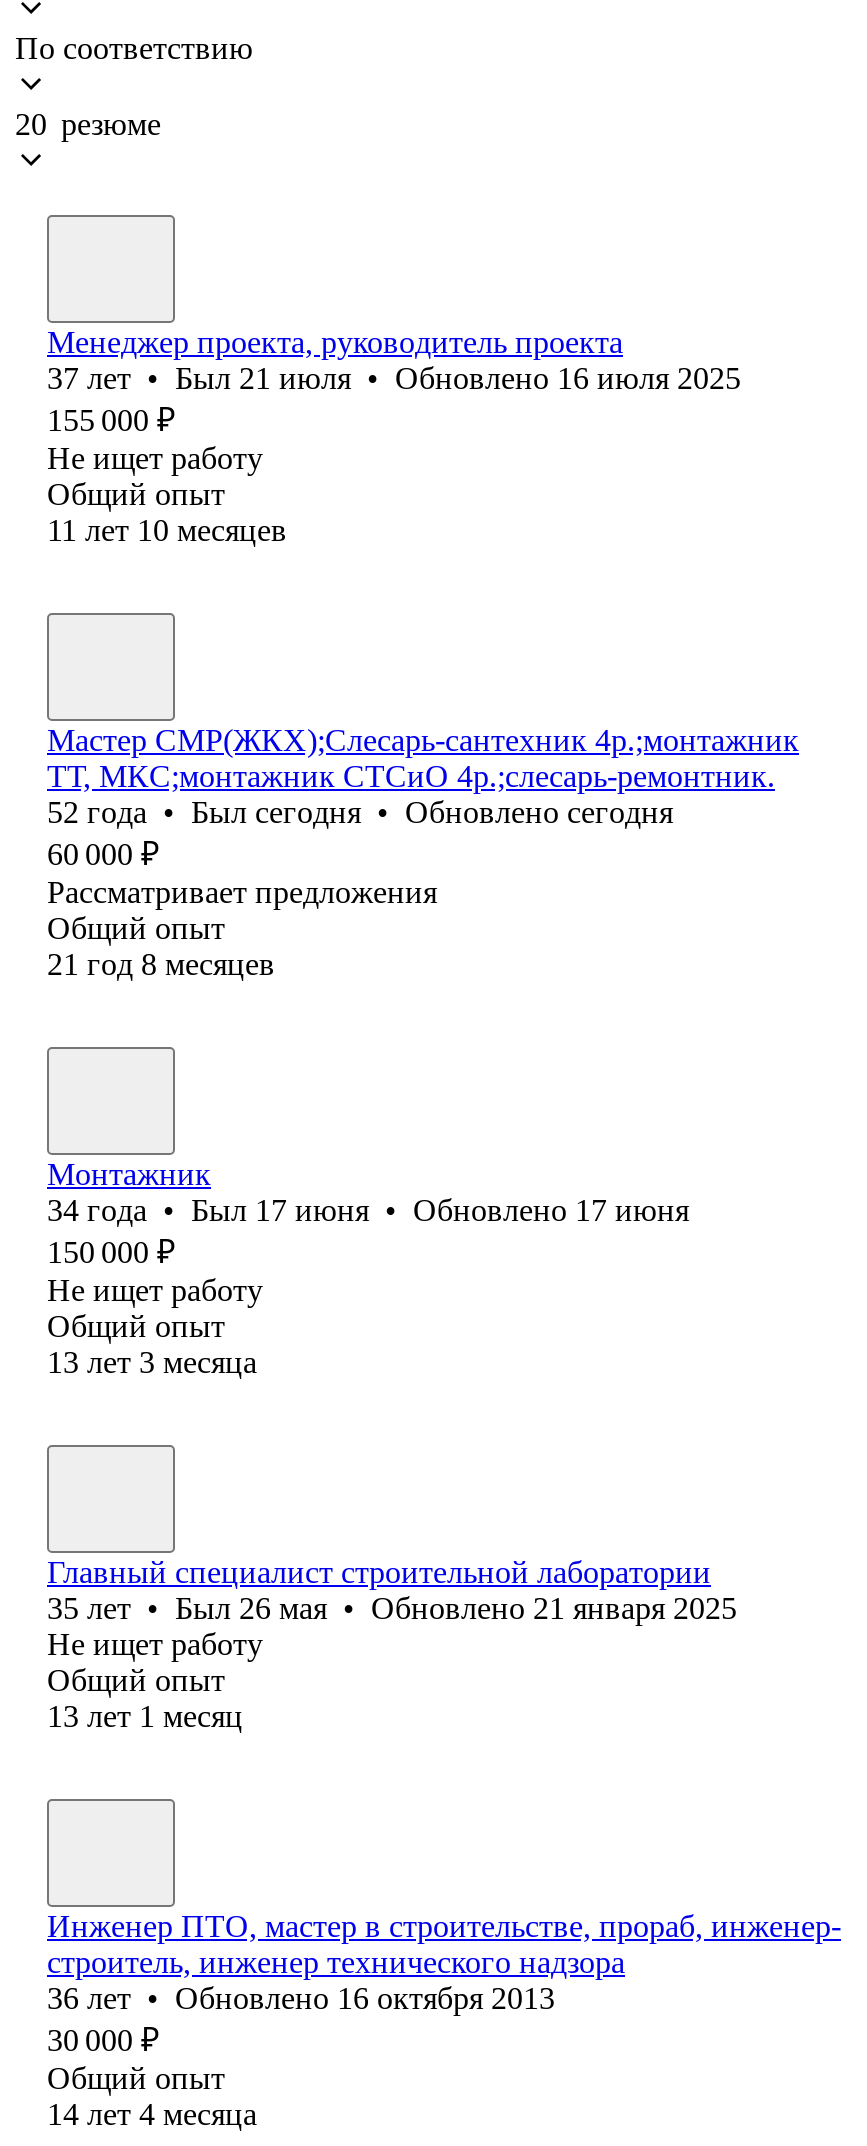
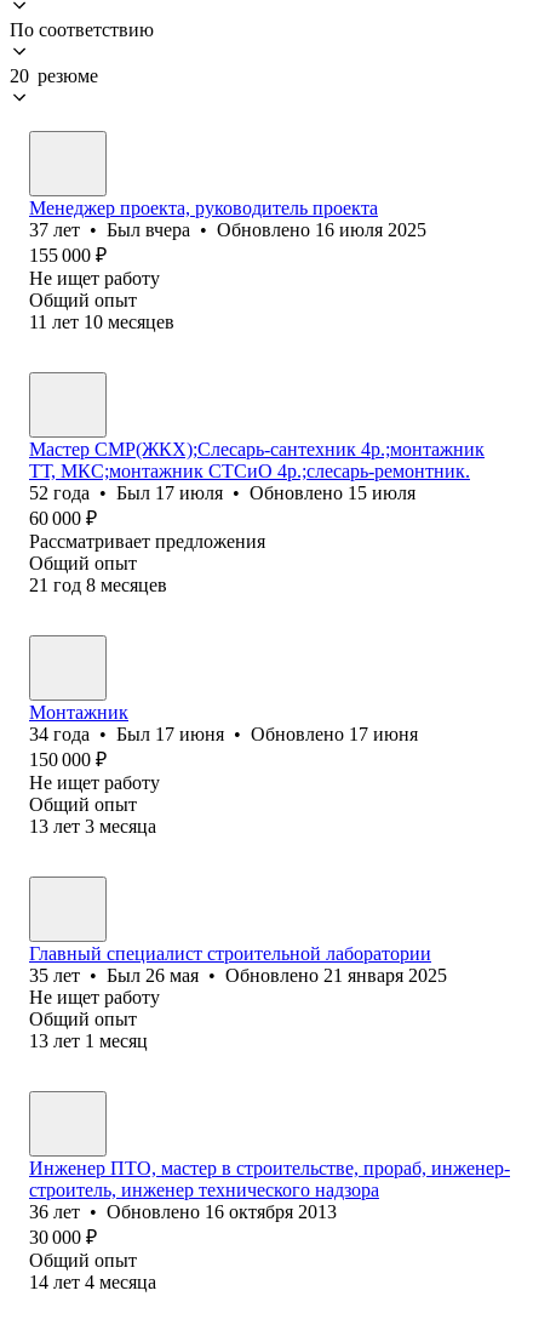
[47,361,741,395] 37 лет • Был 21 июля • Обновлено 16 июля 2025 -> [29,219,426,240] 37 лет • Был вчера • Обновлено 16 июля 2025
[47,795,673,829] 52 года • Был сегодня • Обновлено сегодня -> [29,482,415,503] 52 года • Был 17 июля • Обновлено 15 июля

